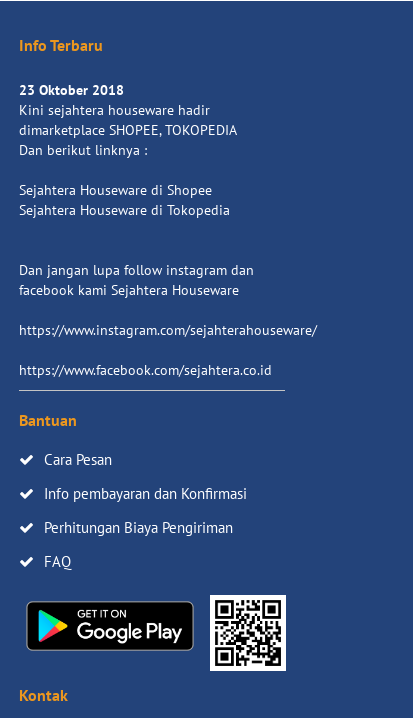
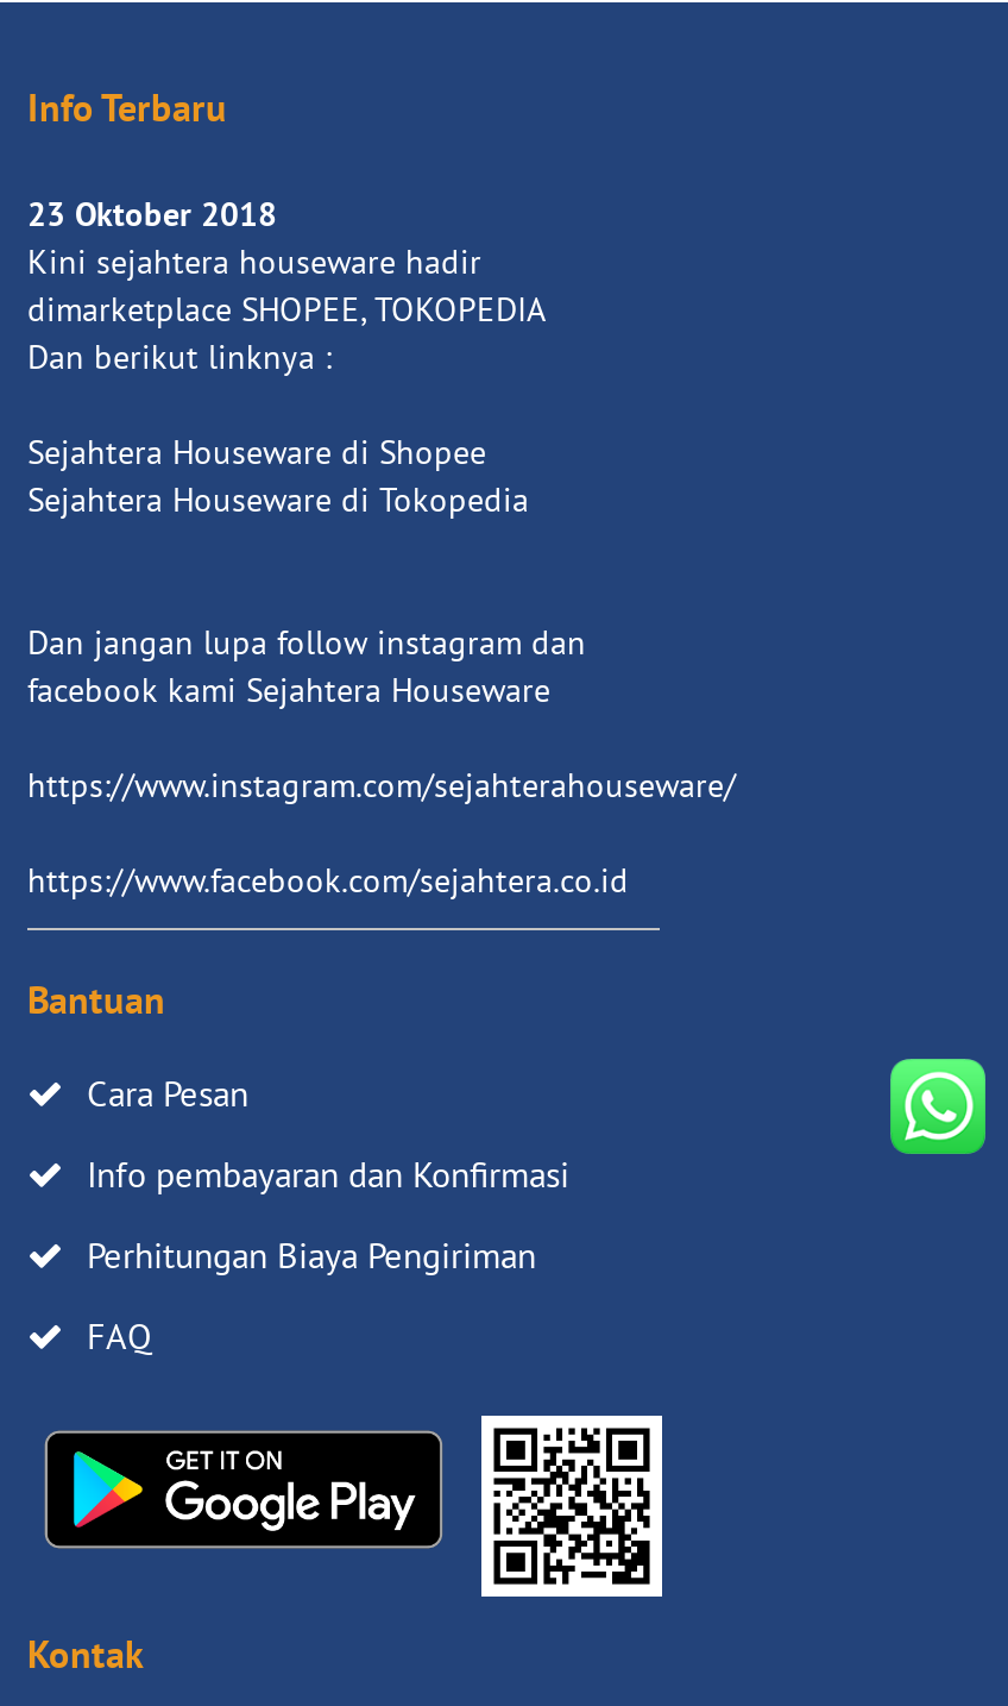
none -> [888,1056,988,1156] [image]

